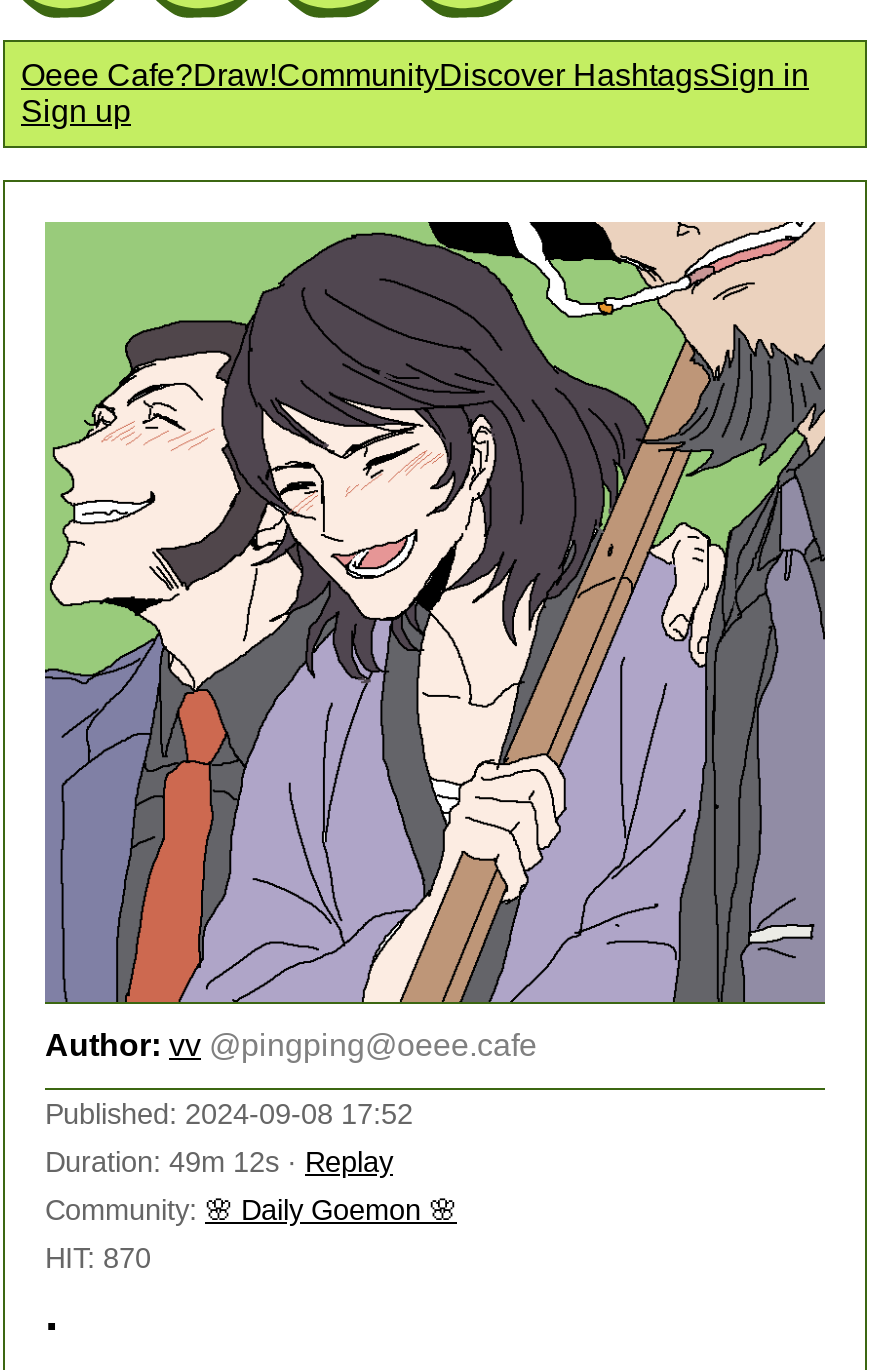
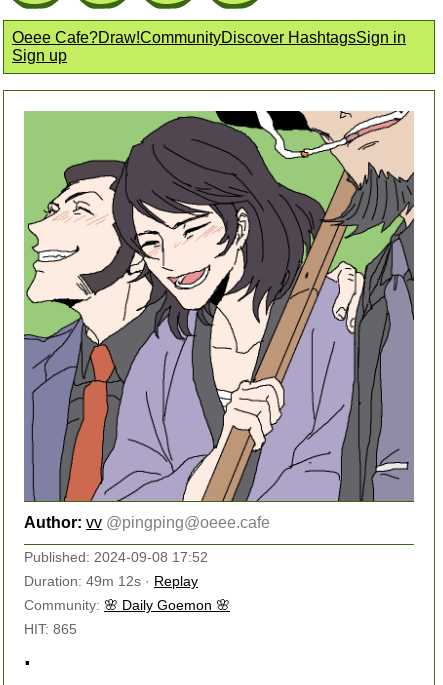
[45,1242,151,1274] HIT: 870 -> [24,621,77,637] HIT: 865

